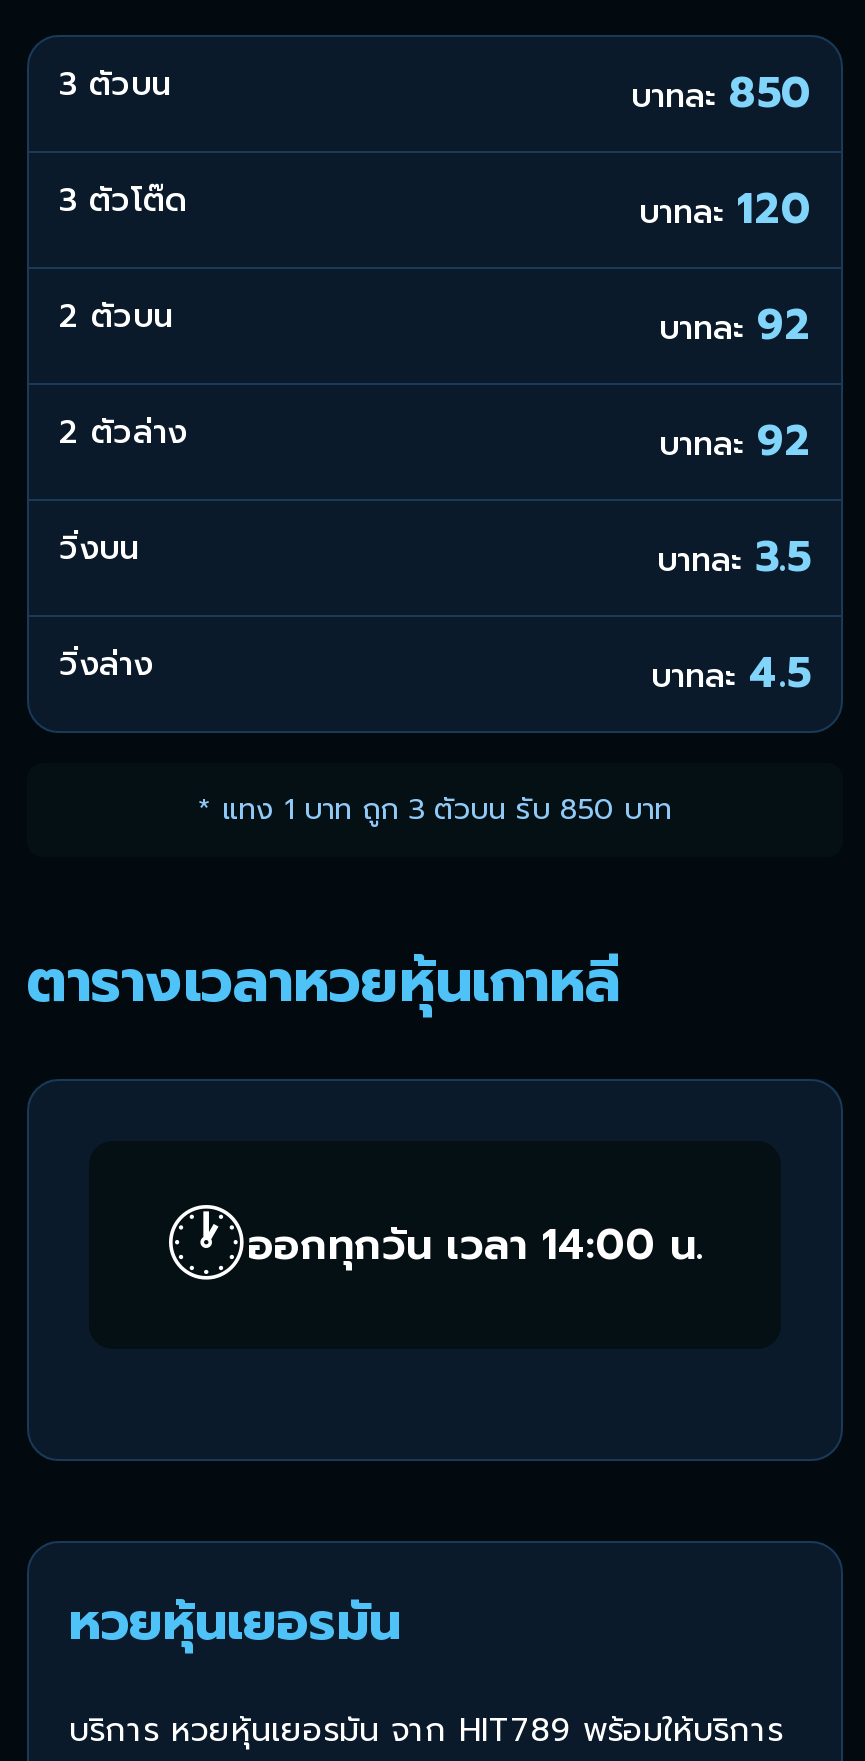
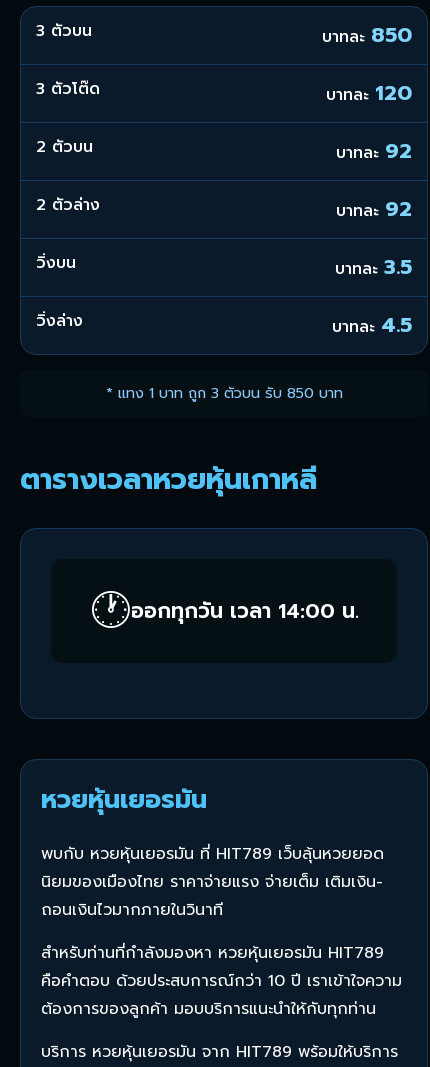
none -> [41,842,402,1021] พบกับ หวยหุ้นเยอรมัน ที่ HIT789 เว็บลุ้นหวยยอด | นิยมของเมืองไทย ราคาจ่ายแรง จ่ายเต็ม เติมเงิน- | ถอนเงินไวมากภายในวินาที | สำหรับท่านที่กำลังมองหา หวยหุ้นเยอรมัน HIT789 | คือคำตอบ ด้วยประสบการณ์กว่า 10 ปี เราเข้าใจความ | ต้องการของลูกค้า มอบบริการแนะนำให้กับทุกท่าน

